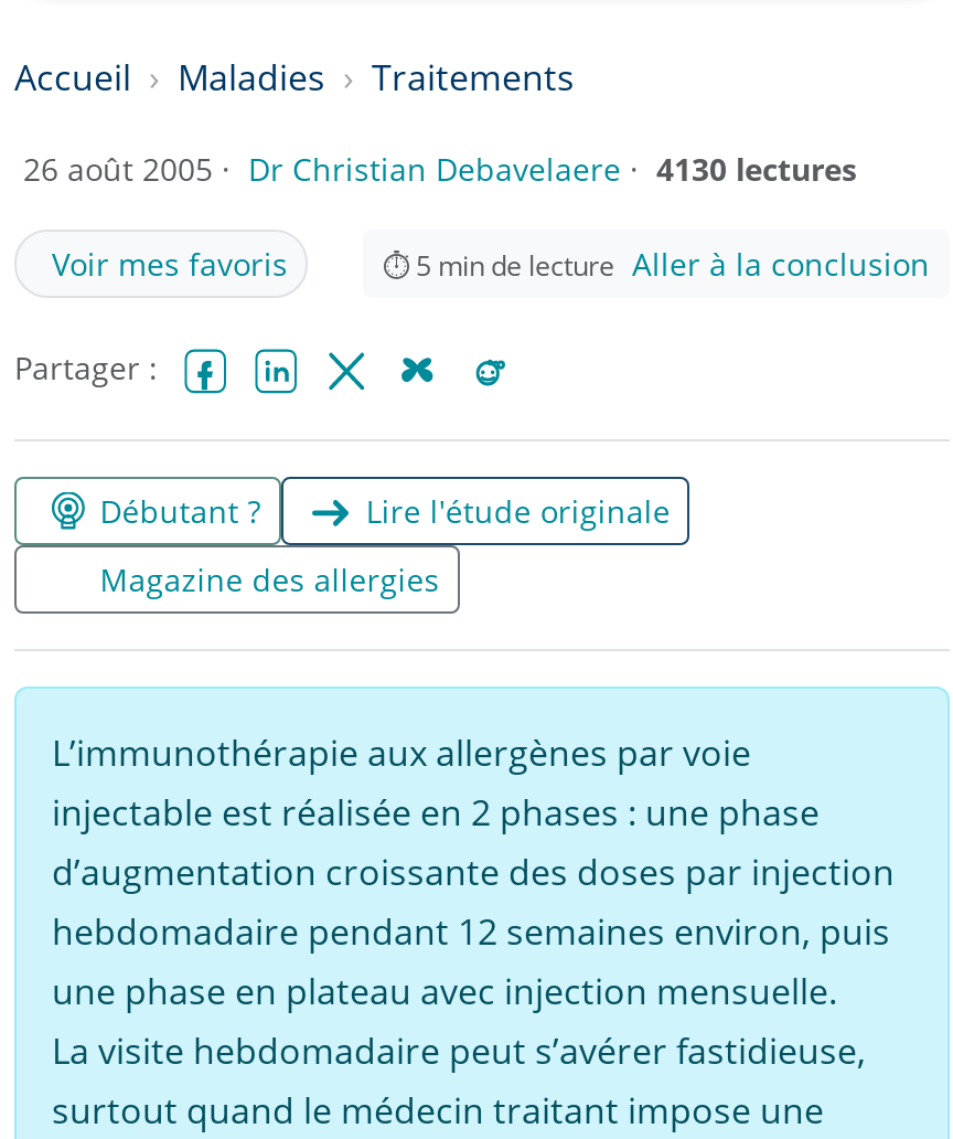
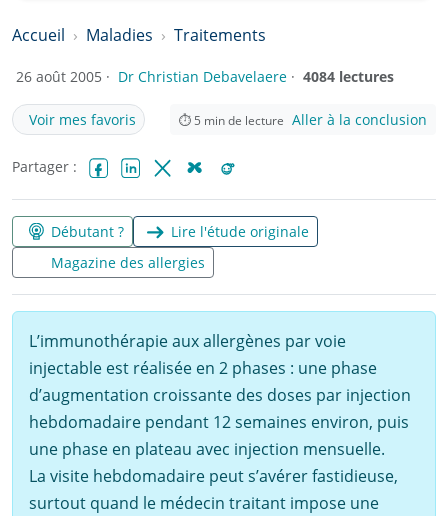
[23,147,857,189] 26 août 2005 · Dr Christian Debavelaere · 4130 lectures -> [16,66,394,85] 26 août 2005 · Dr Christian Debavelaere · 4084 lectures

